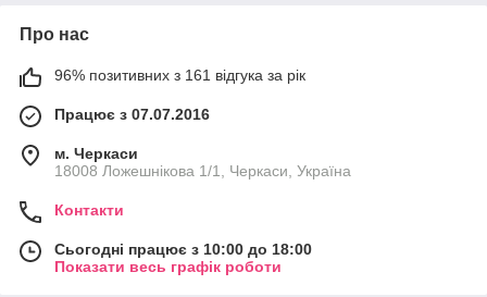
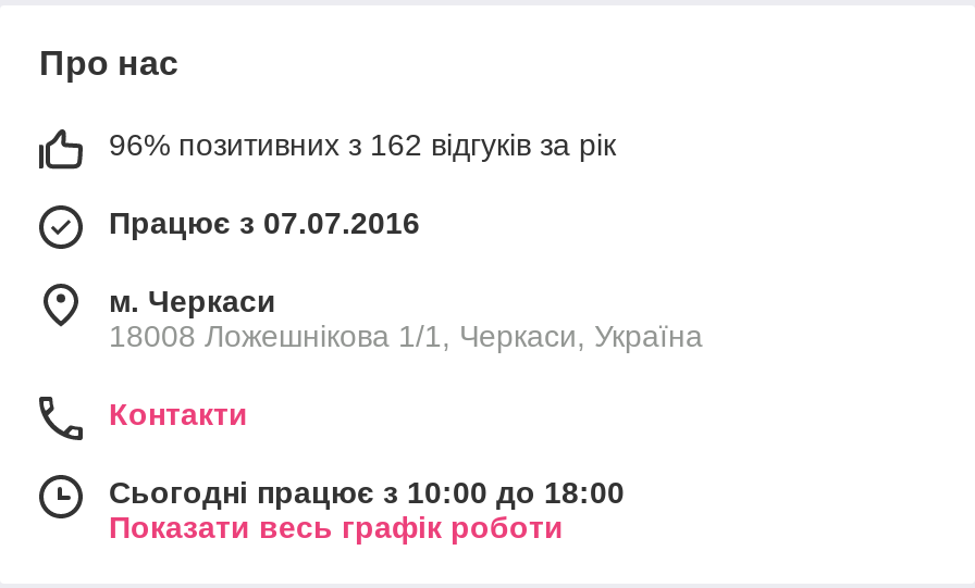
[54,66,305,84] 96% позитивних з 161 відгука за рік -> [109,127,616,162] 96% позитивних з 162 відгуків за рік

